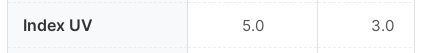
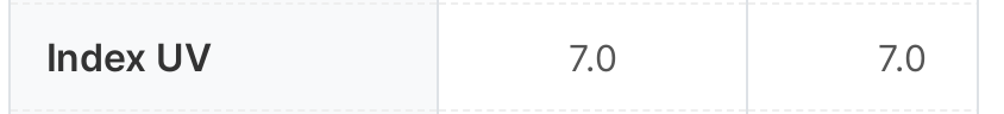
[241,15,263,34] 5.0 -> [569,34,616,80] 7.0
[371,15,394,34] 3.0 -> [878,34,925,80] 7.0

